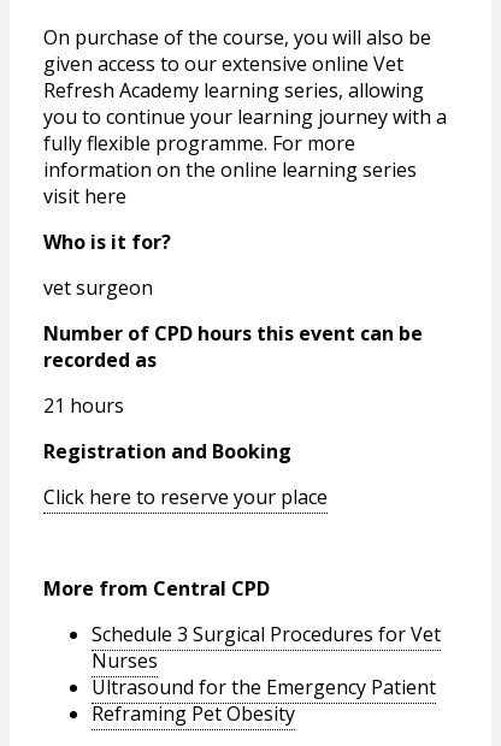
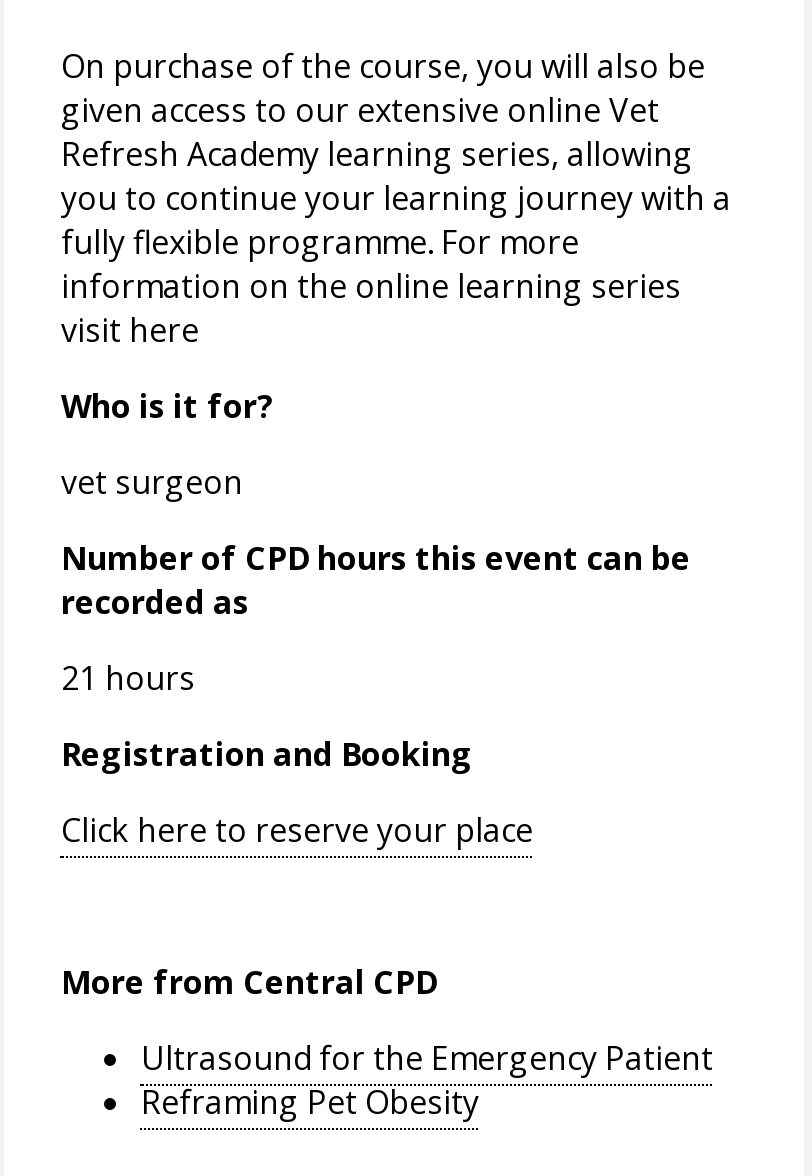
[92,621,441,674] Schedule 3 Surgical Procedures for Vet | Nurses -> none

